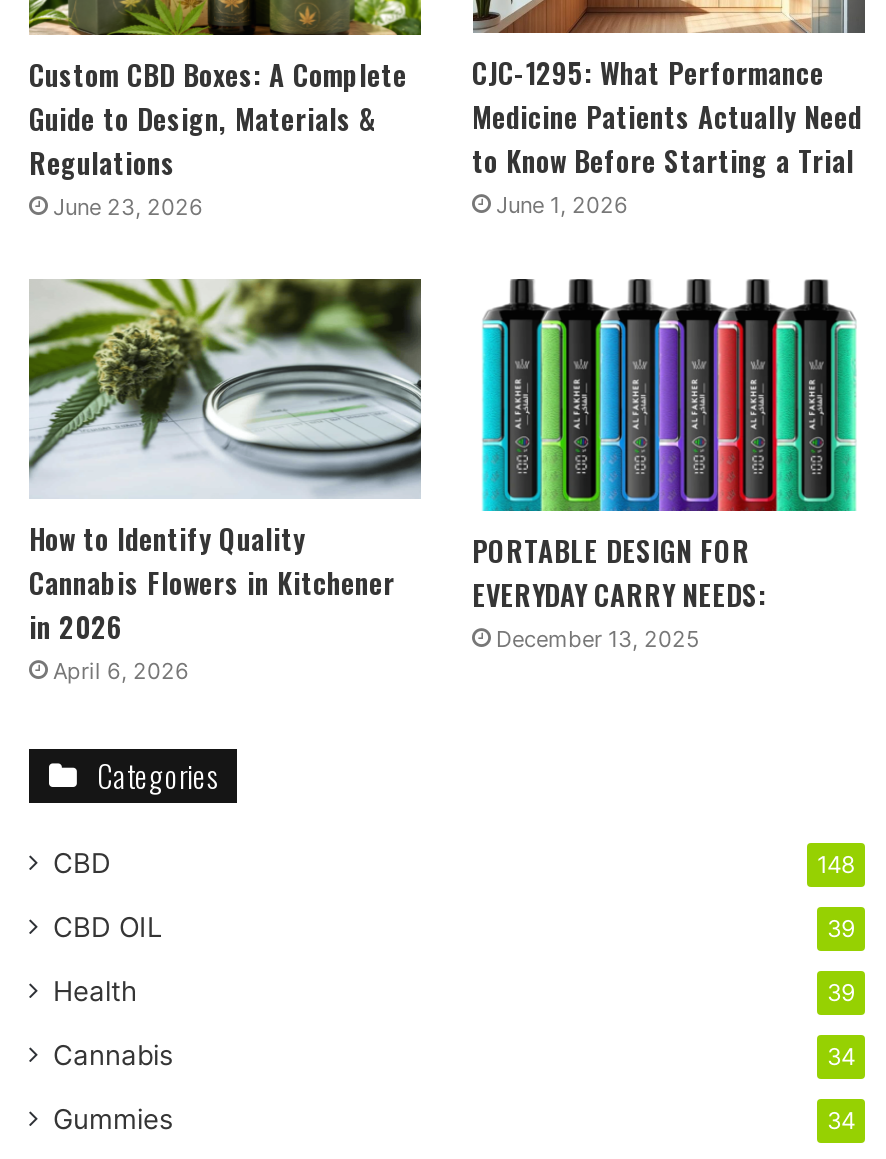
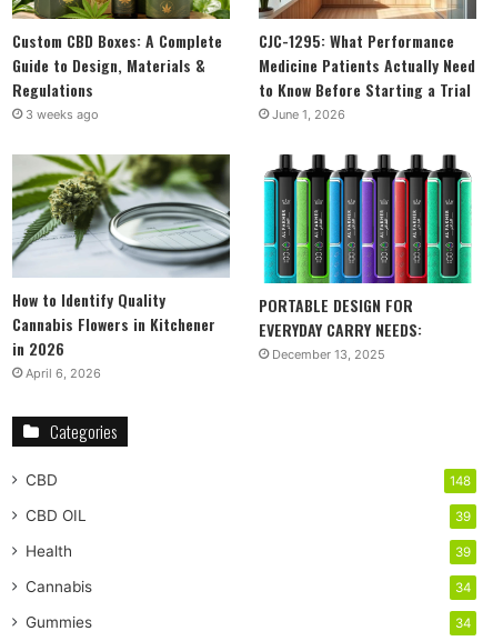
[53,192,203,220] June 23, 2026 -> [26,106,99,122] 3 weeks ago

